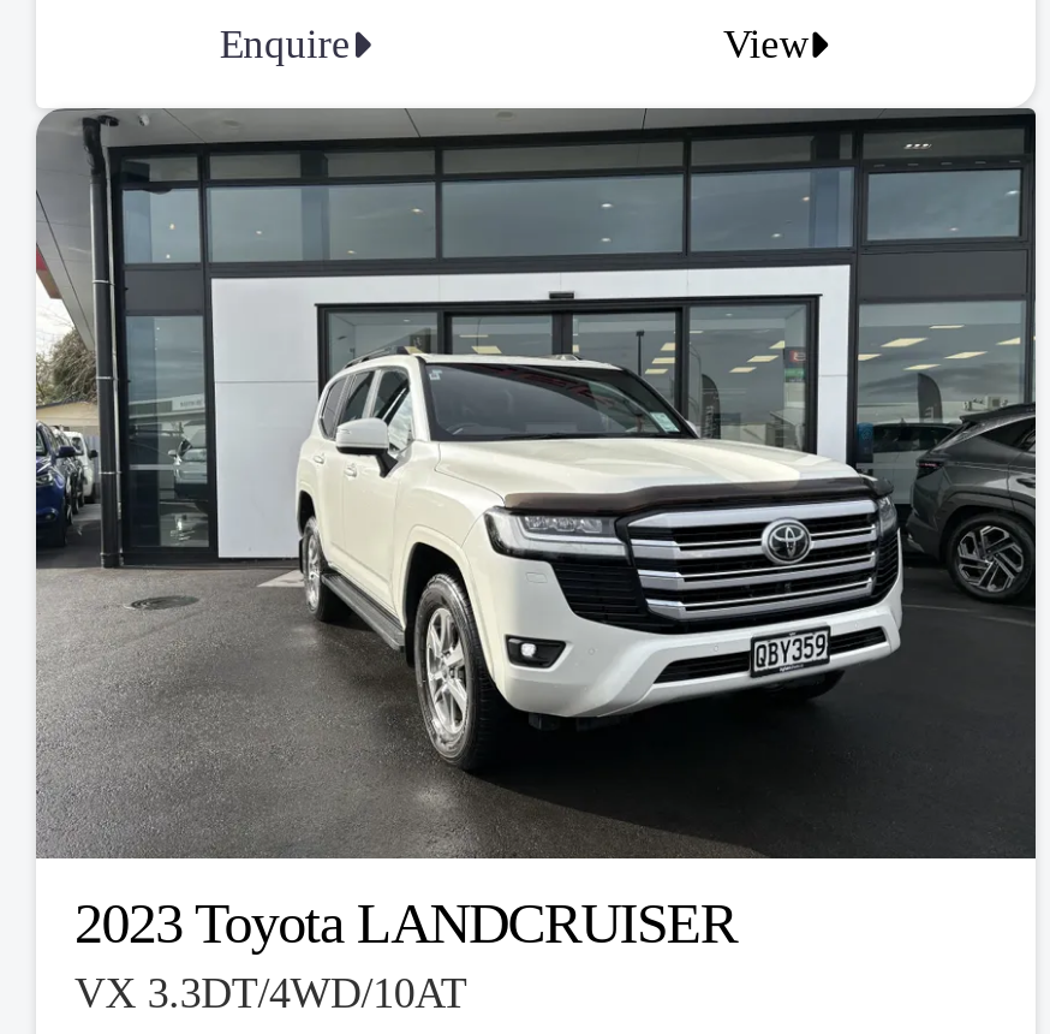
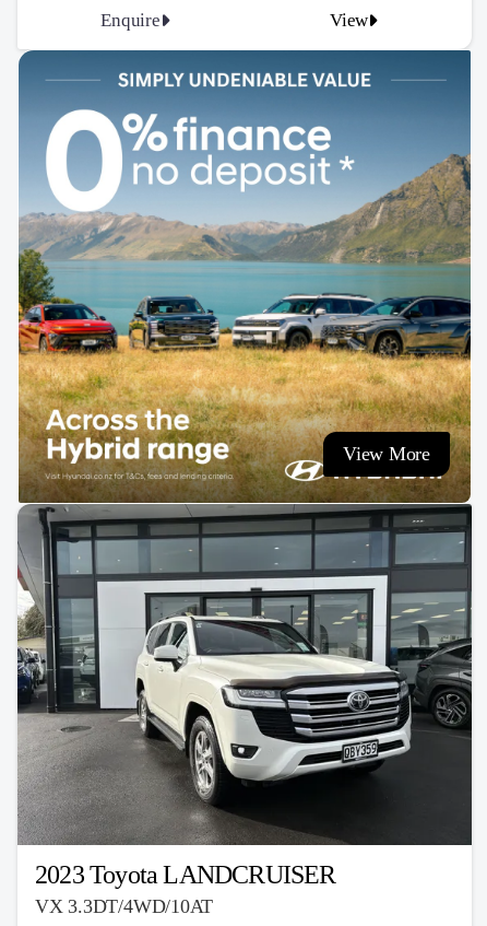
none -> [17,50,472,504] [image] | View More

